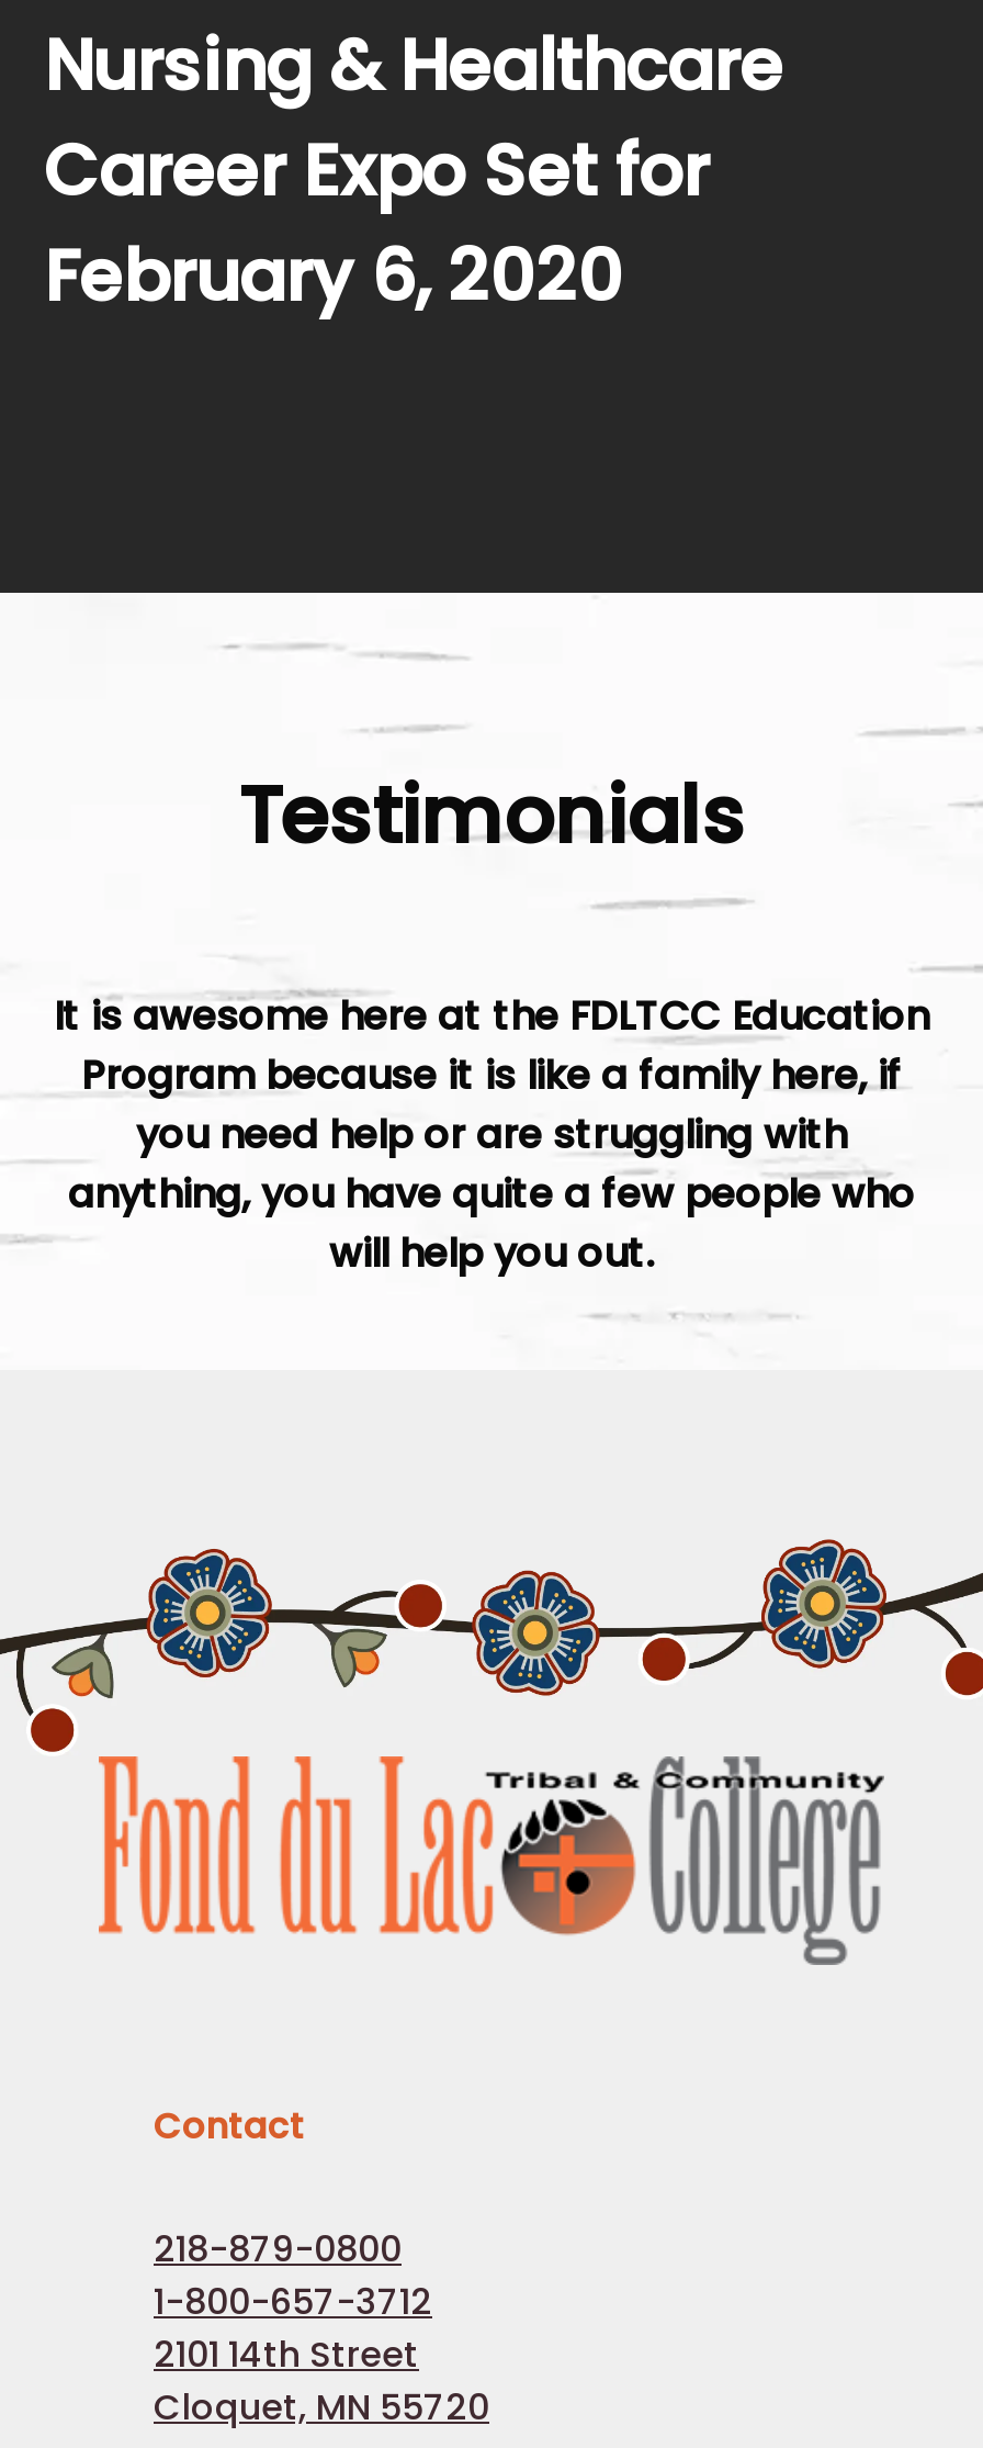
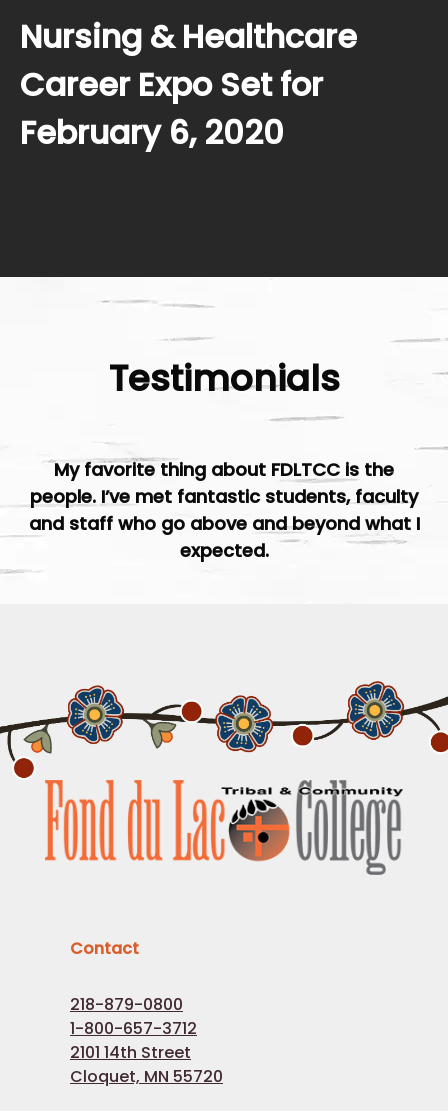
[54,988,929,1280] It is awesome here at the FDLTCC Education | Program because it is like a family here, if | you need help or are struggling with | anything, you have quite a few people who | will help you out. -> [28,457,419,563] My favorite thing about FDLTCC is the | people. I’ve met fantastic students, faculty | and staff who go above and beyond what I | expected.

